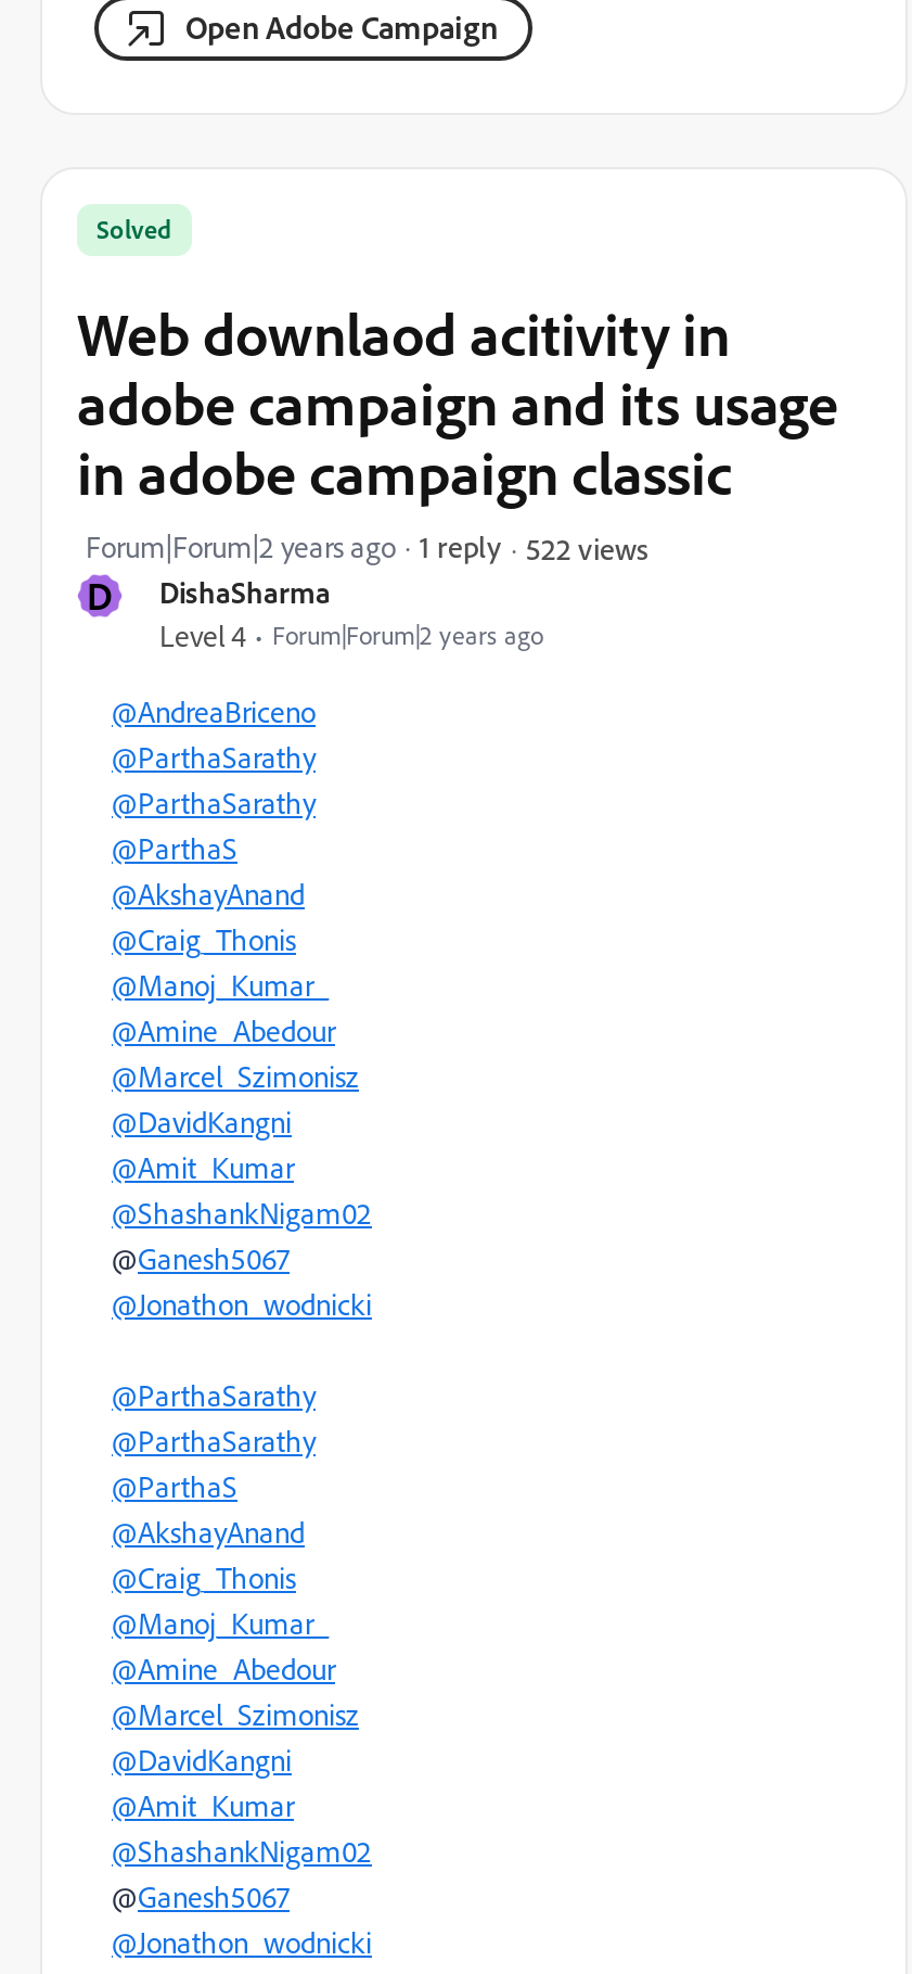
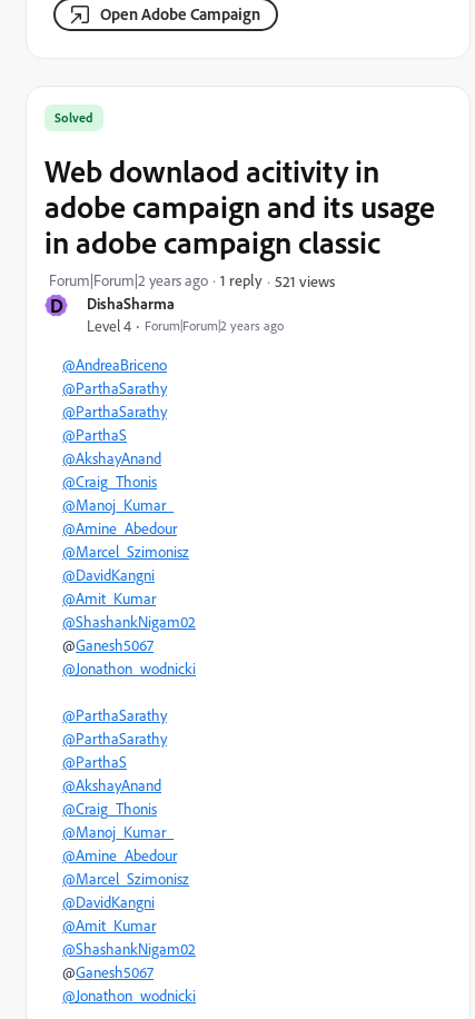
[526,528,647,565] 522 views -> [275,271,335,290] 521 views

